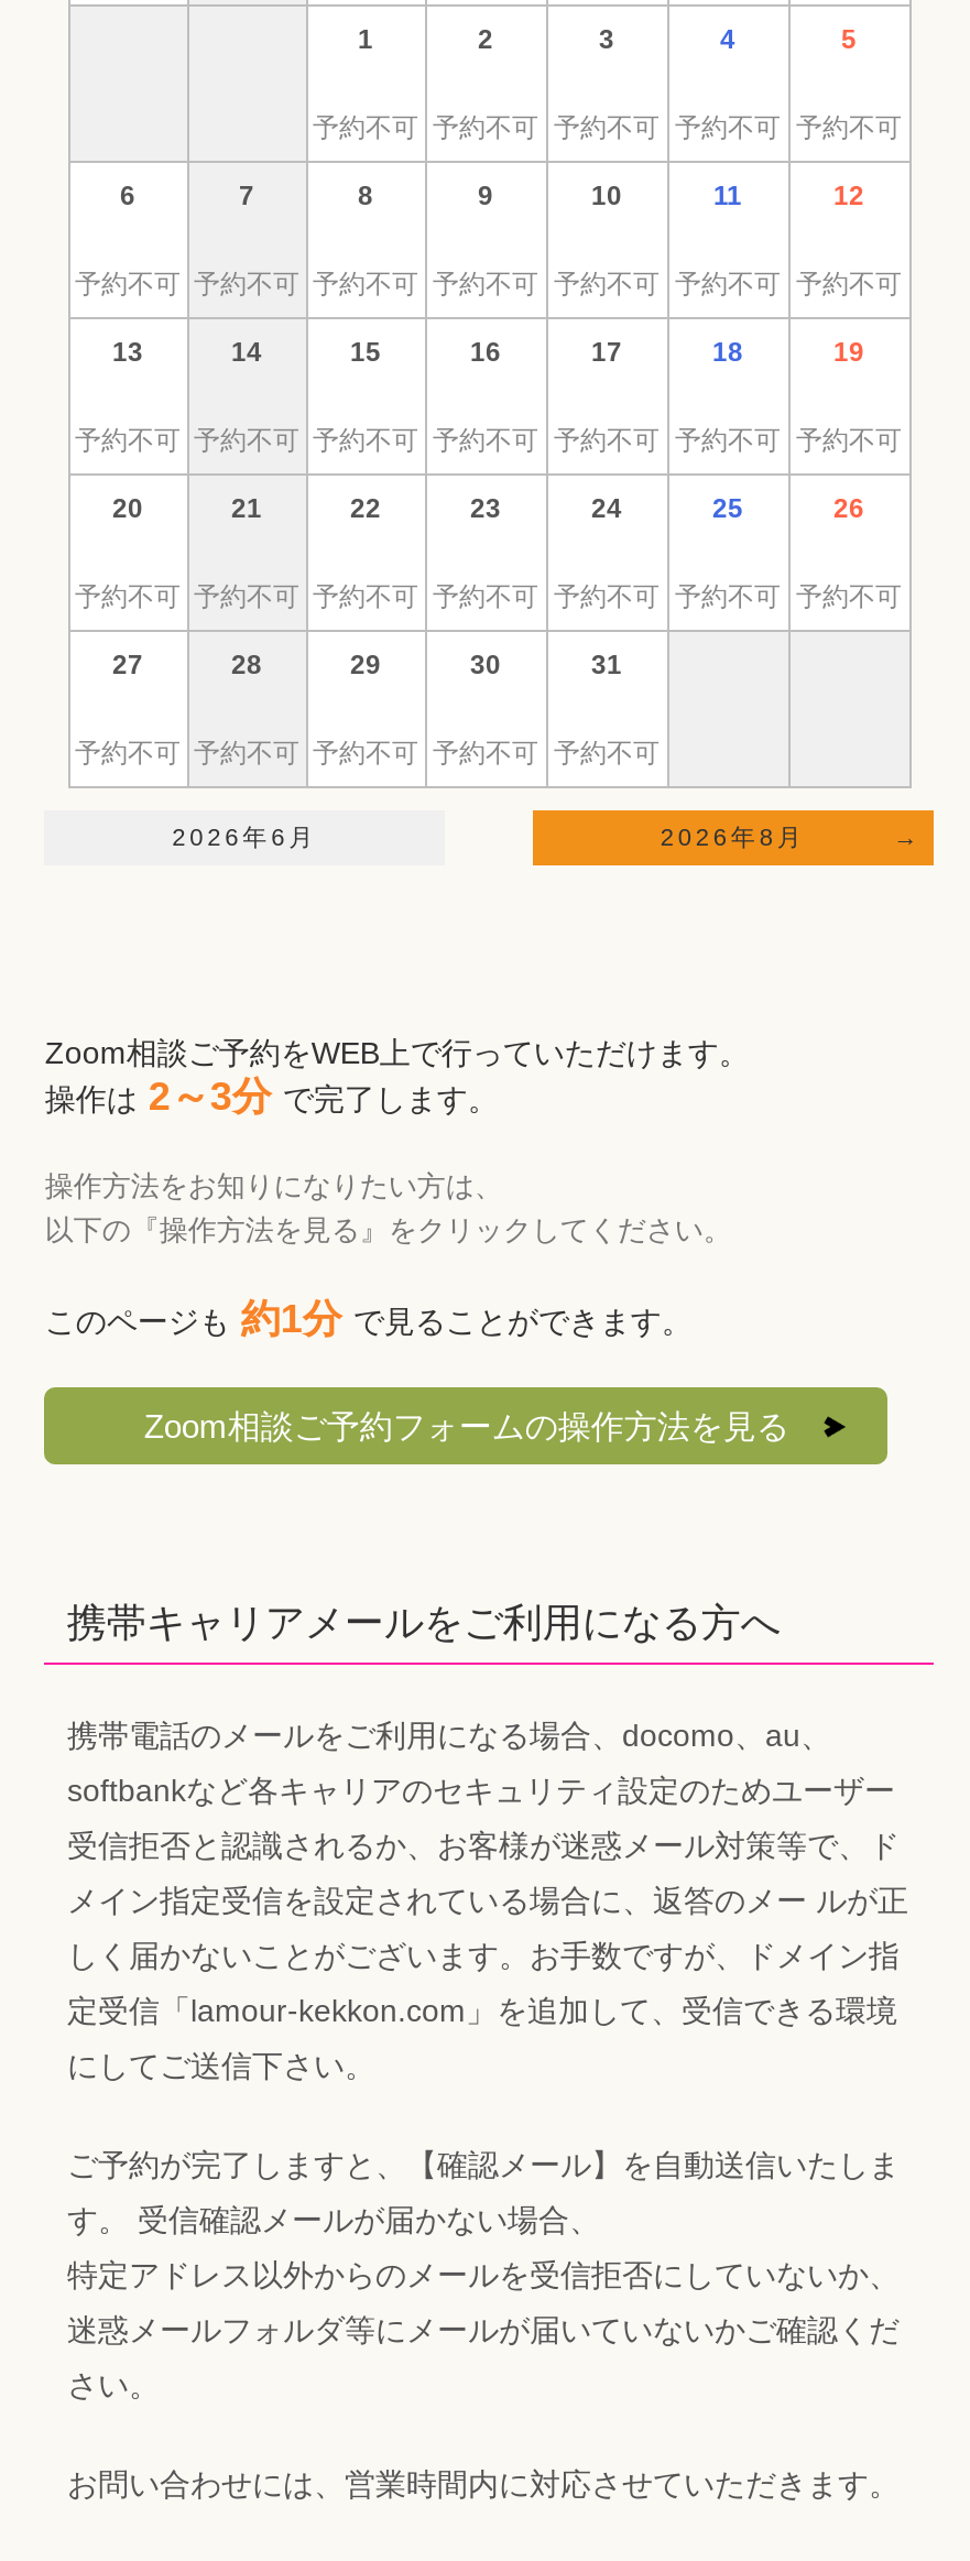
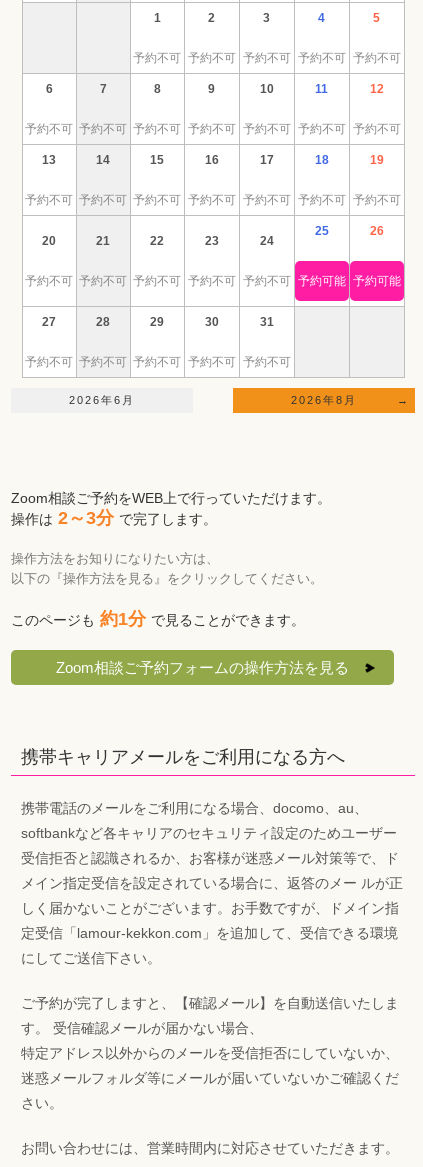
[675,581,781,612] 予約不可 -> [297,274,345,288] 予約可能
[796,581,902,612] 予約不可 -> [352,274,400,288] 予約可能

